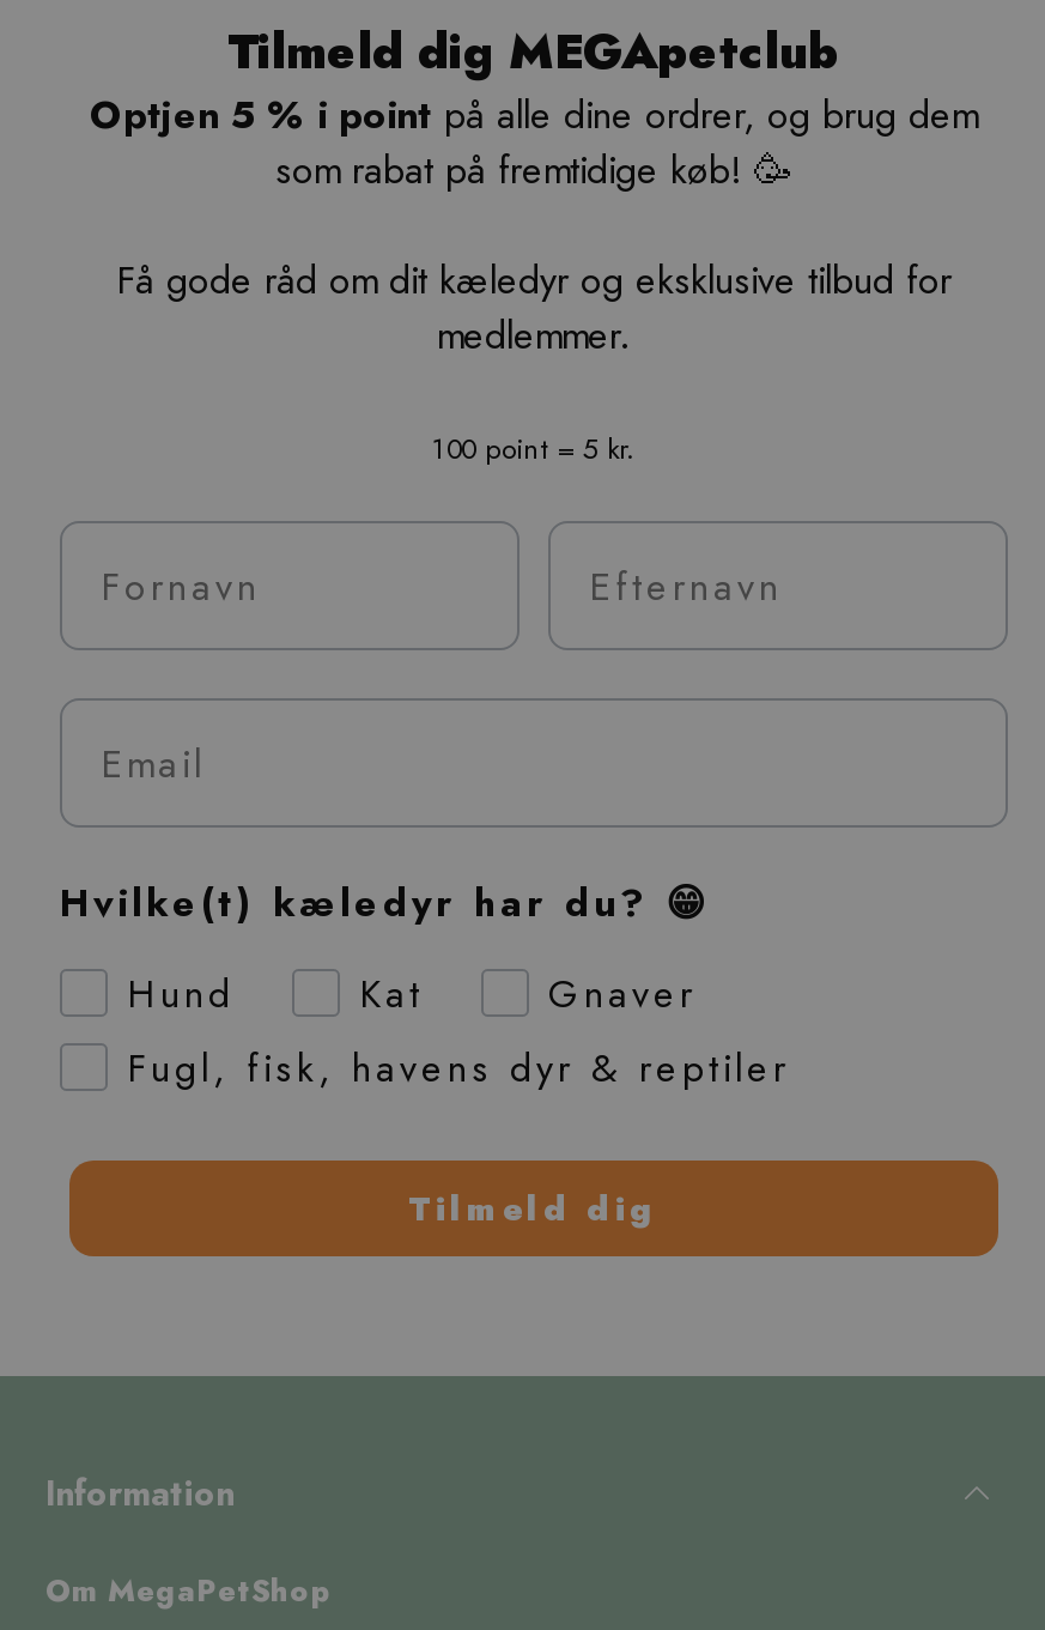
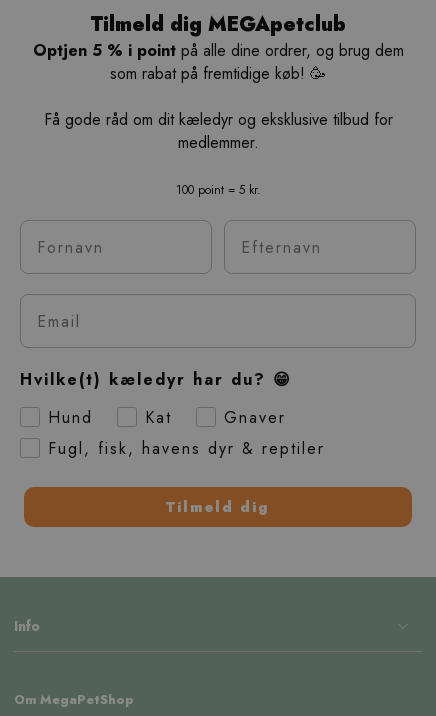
[45,1467,235,1517] Information -> [14,615,40,636] Info

